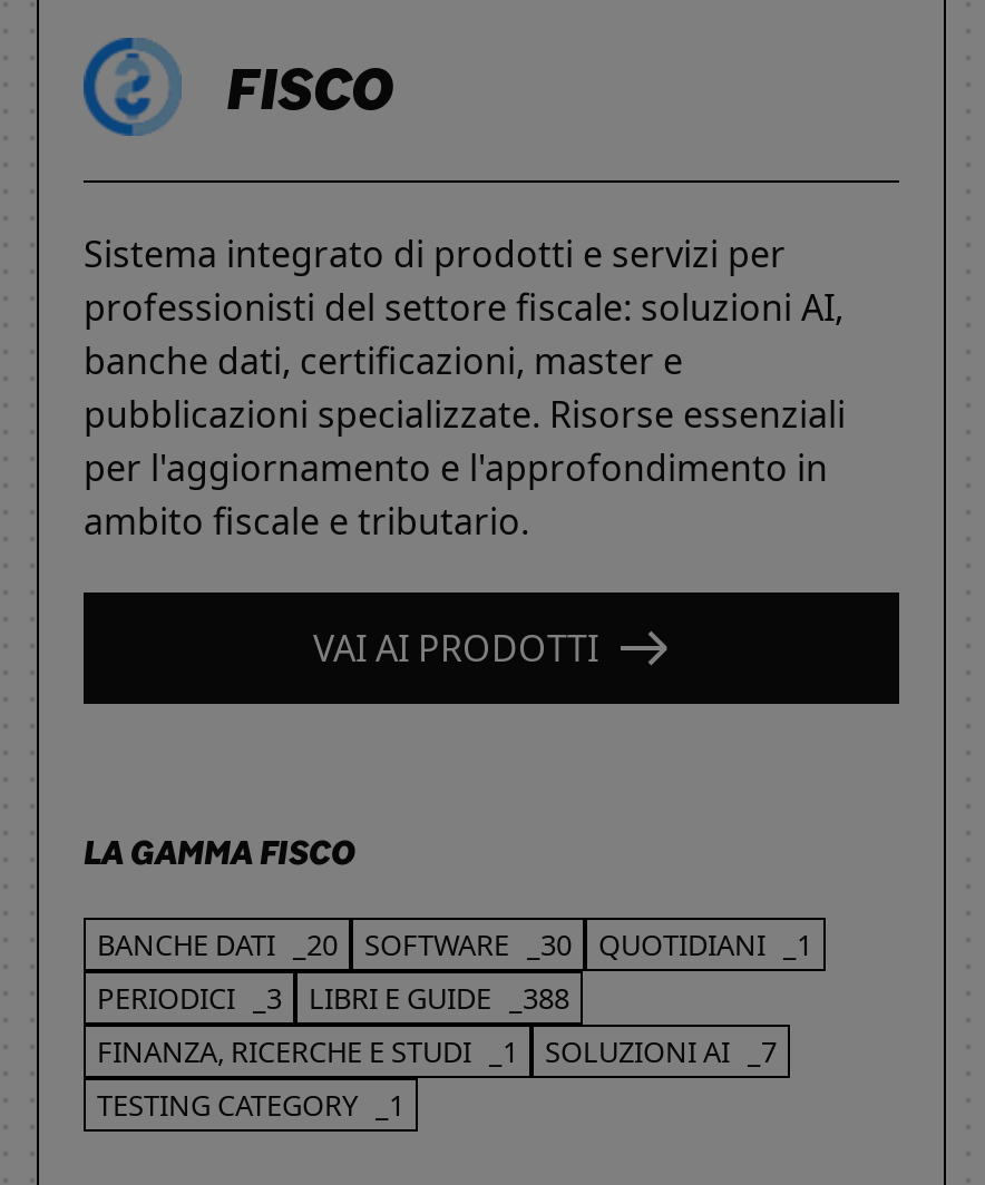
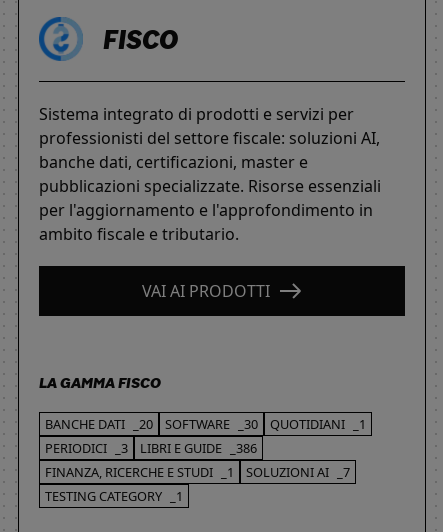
[97,977,569,1017] PERIODICI _3 LIBRI E GUIDE _388 -> [45,438,257,456] PERIODICI _3 LIBRI E GUIDE _386

